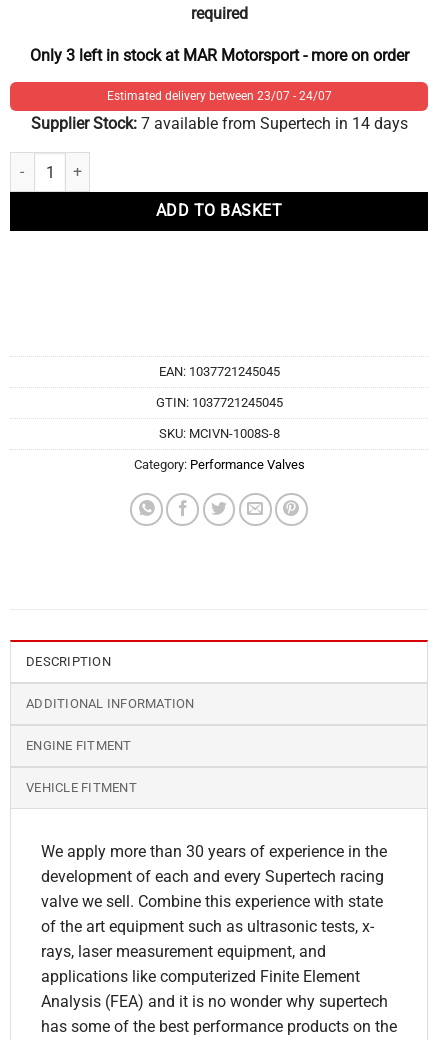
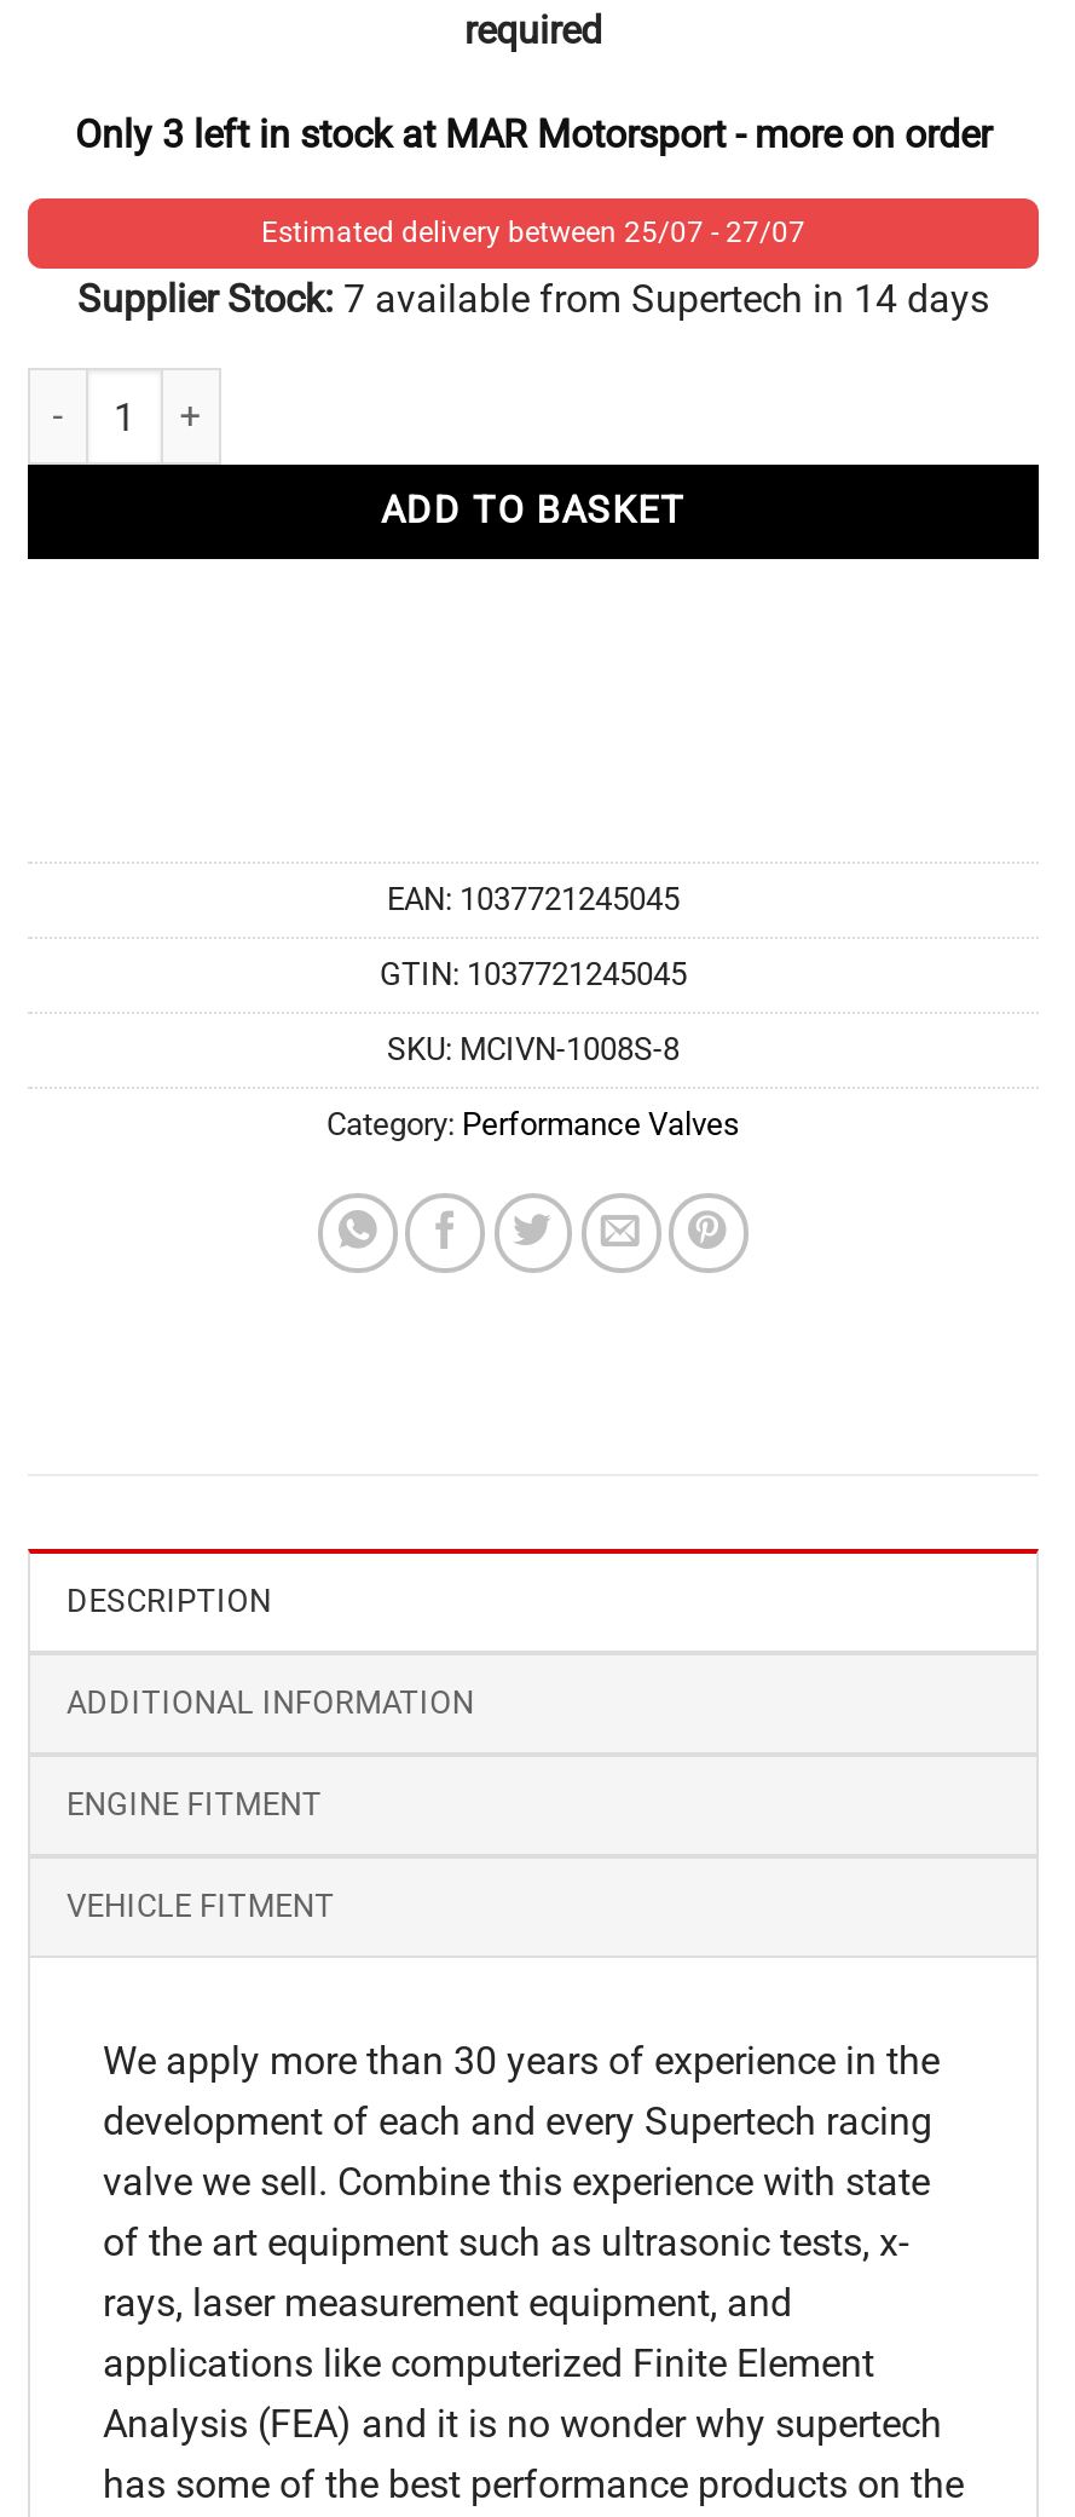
[106,89,331,103] Estimated delivery between 23/07 - 24/07 -> [261,216,805,250] Estimated delivery between 25/07 - 27/07

